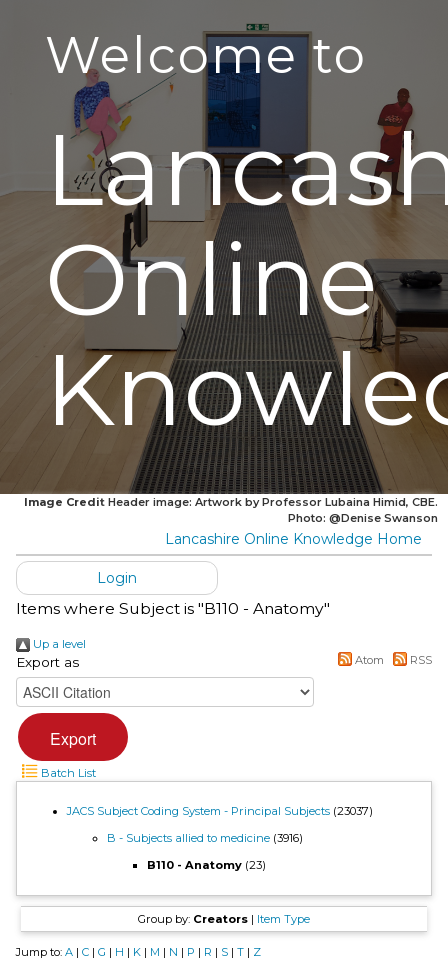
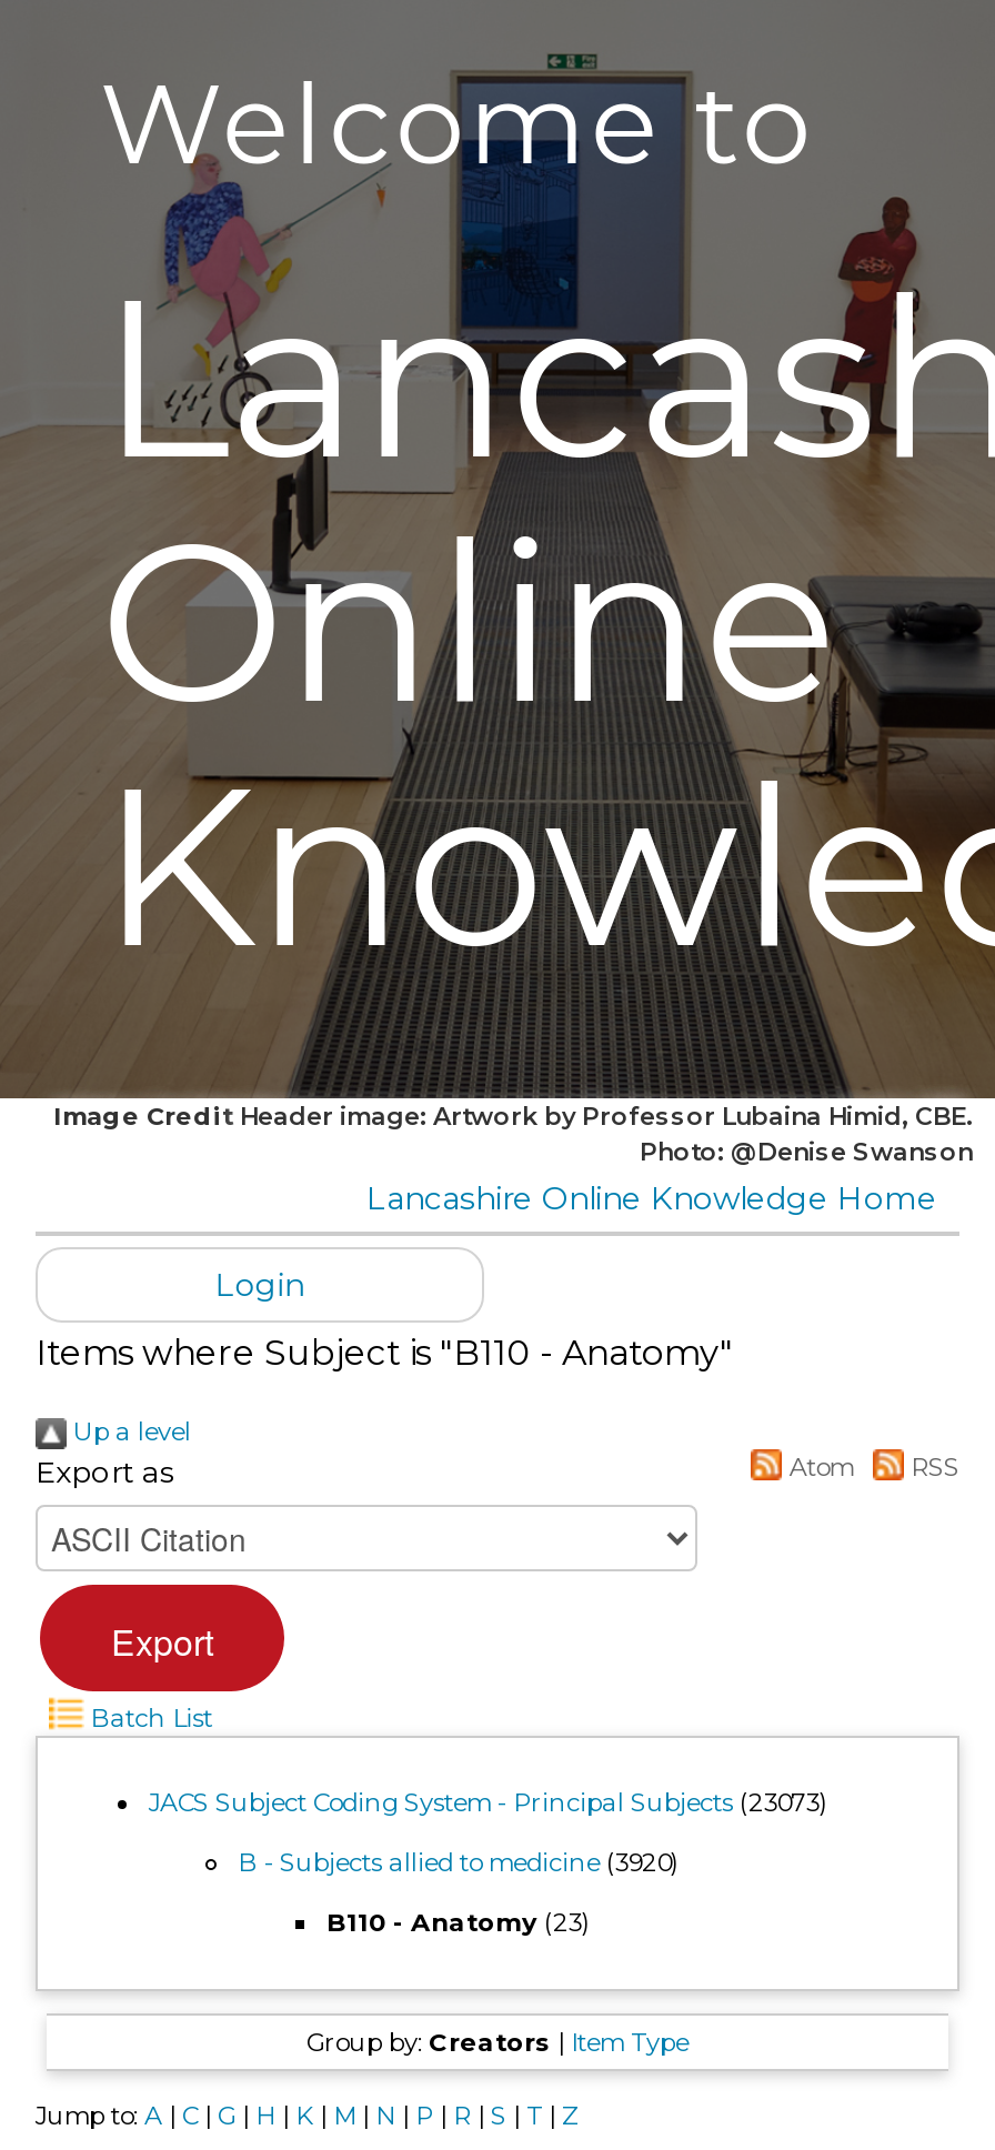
[67,804,373,818] JACS Subject Coding System - Principal Subjects (23037) -> [149,1787,828,1818] JACS Subject Coding System - Principal Subjects (23073)
[107,831,303,845] B - Subjects allied to medicine (3916) -> [238,1847,680,1878] B - Subjects allied to medicine (3920)

